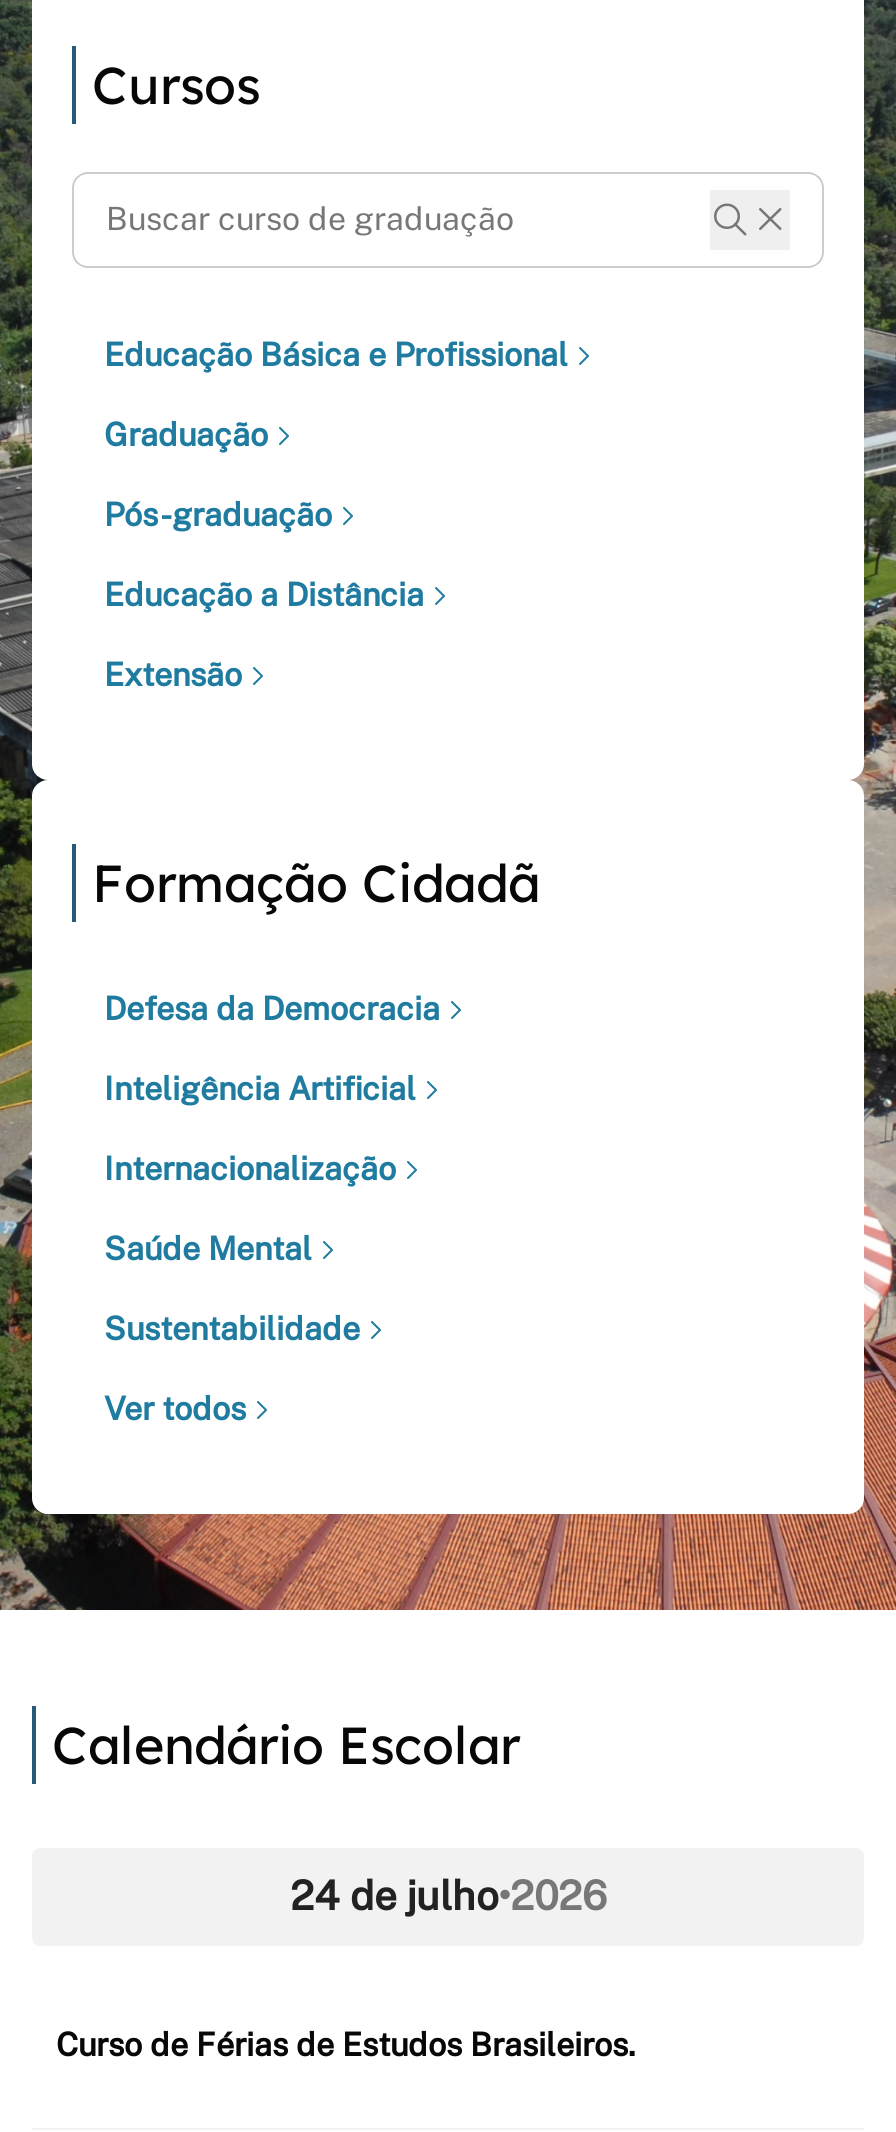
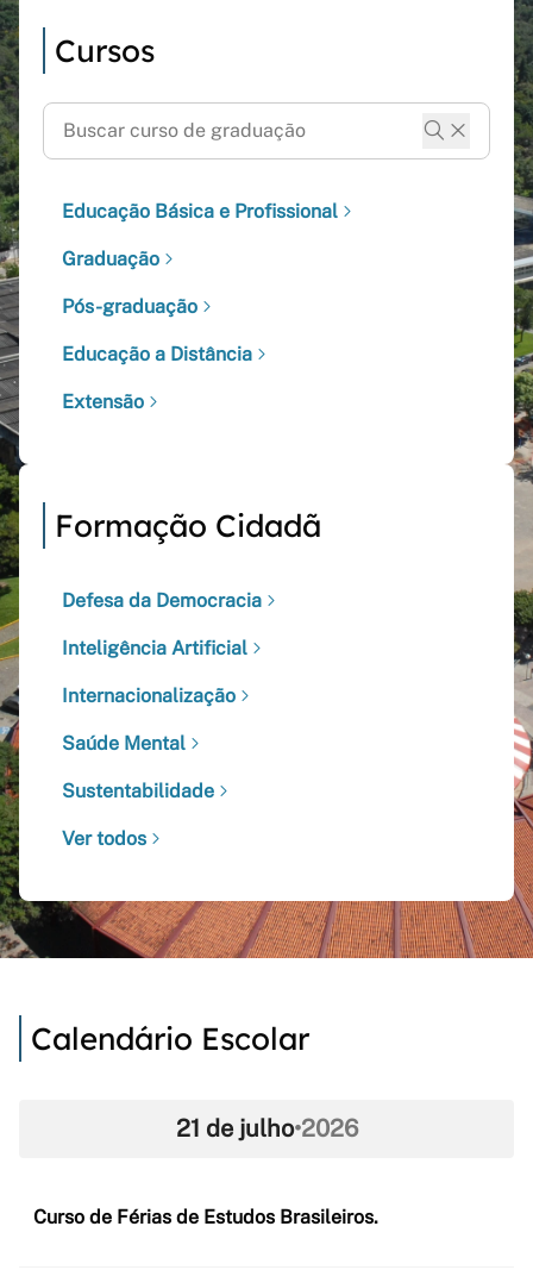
[290,1872,606,1920] 24 de julho•2026 -> [175,1114,358,1143] 21 de julho•2026

